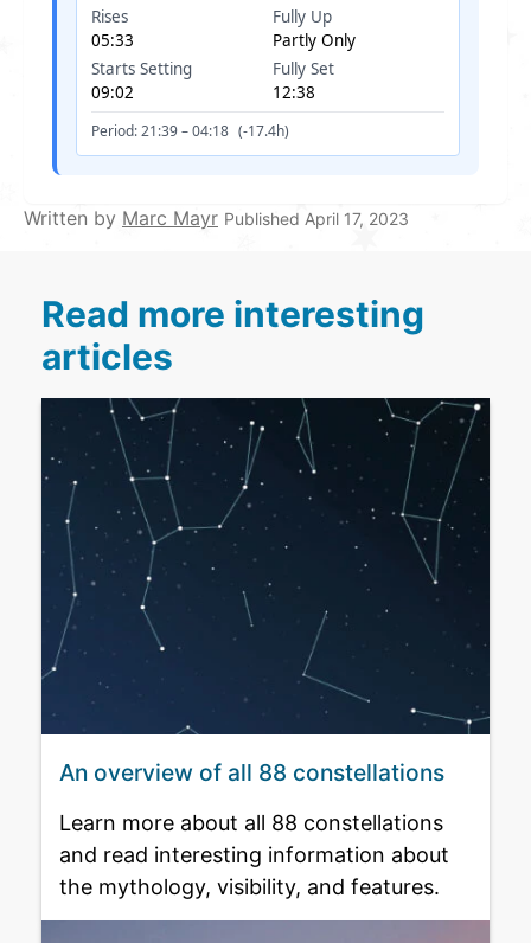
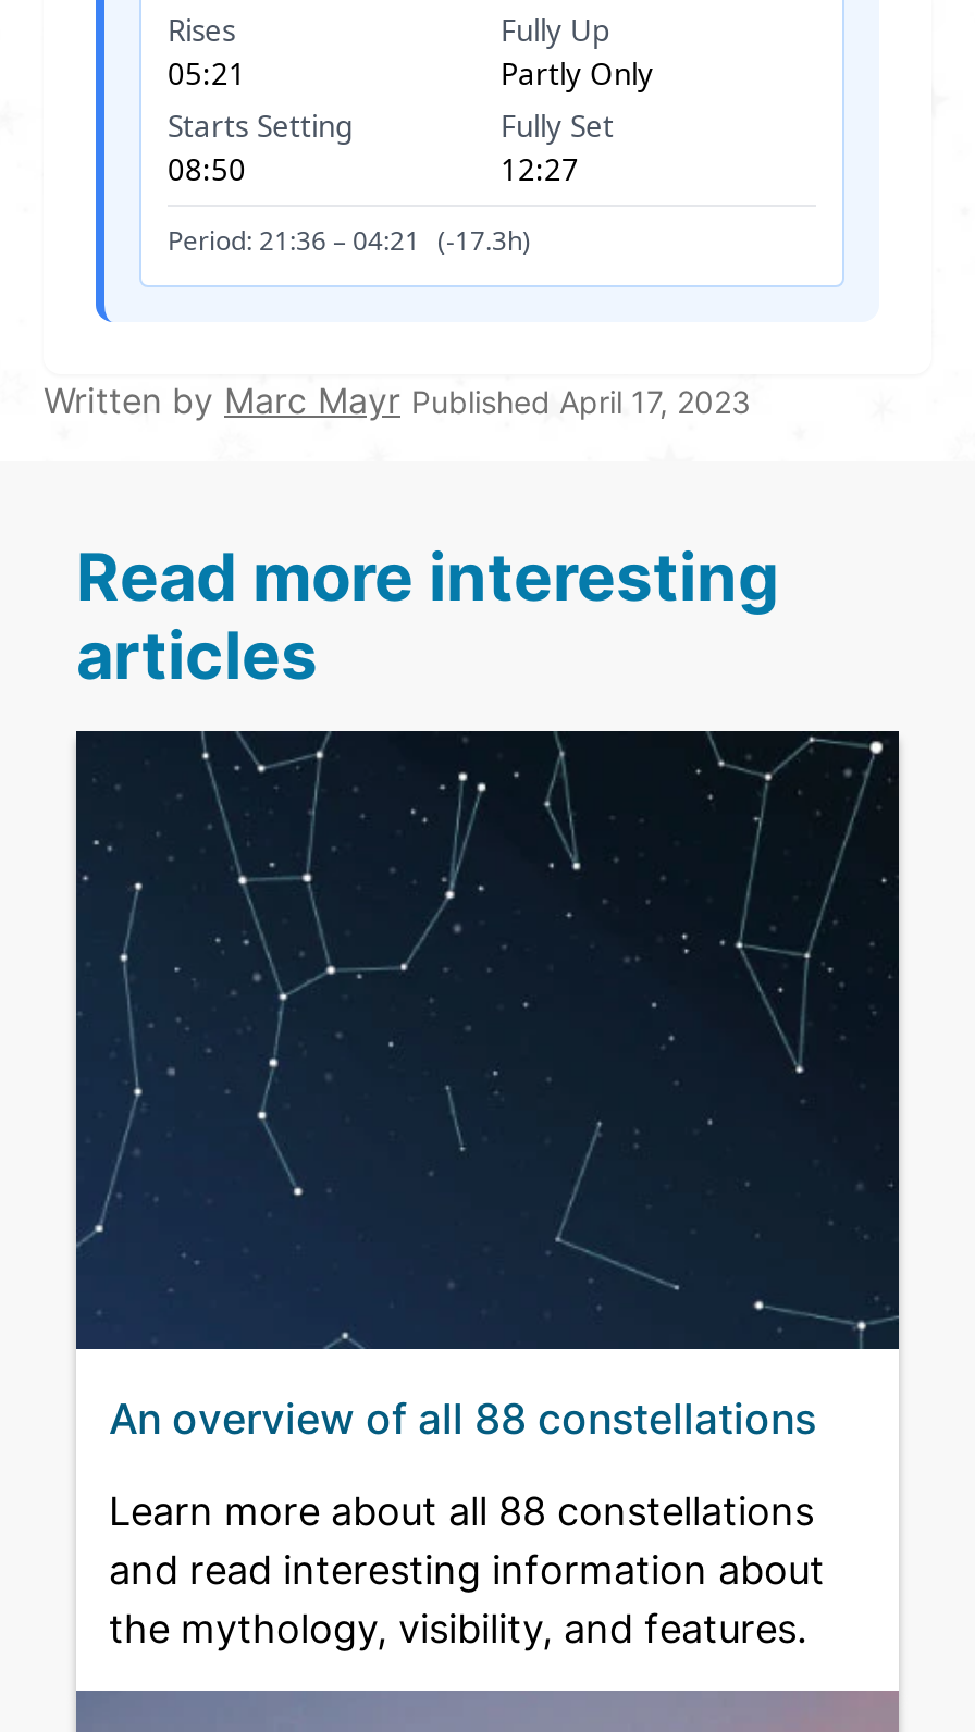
[91,29,134,51] 05:33 -> [168,54,246,93] 05:21
[91,81,134,103] 09:02 -> [168,149,246,189] 08:50
[273,81,315,103] 12:38 -> [501,149,579,189] 12:27
[91,120,289,141] Period: 21:39 – 04:18 (-17.4h) -> [168,221,531,258] Period: 21:36 – 04:21 (-17.3h)

